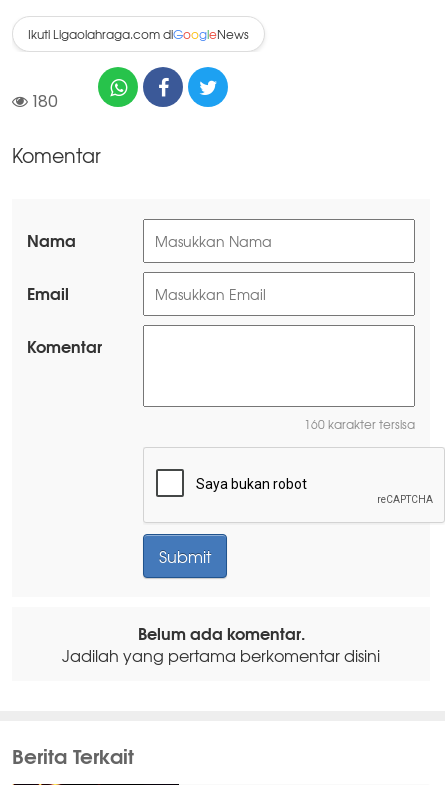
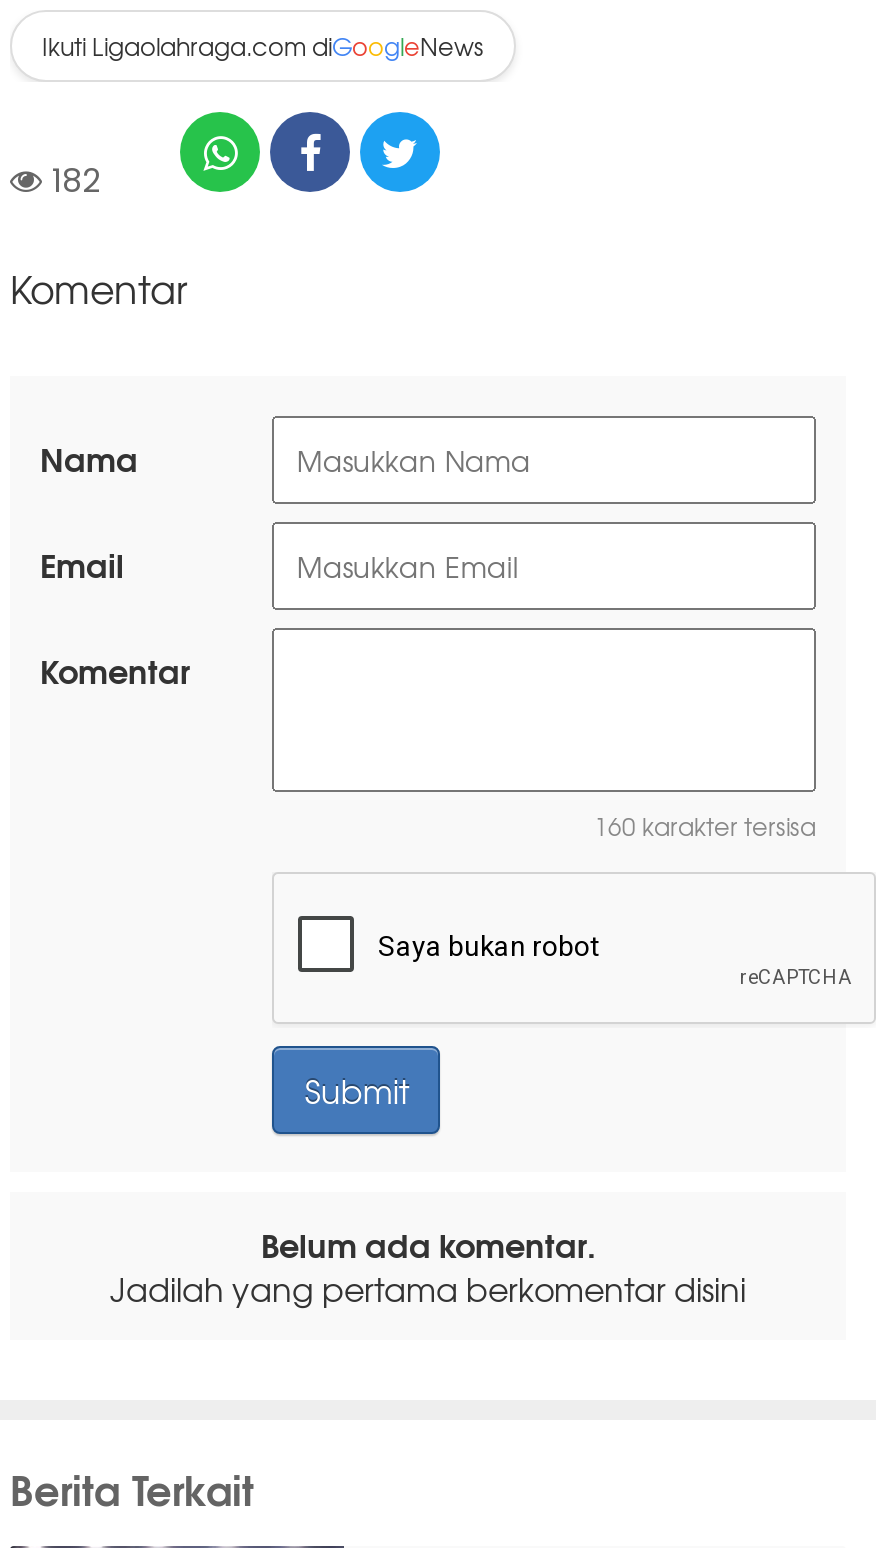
[33,93,58,109] 180 -> [52,164,100,196] 182

